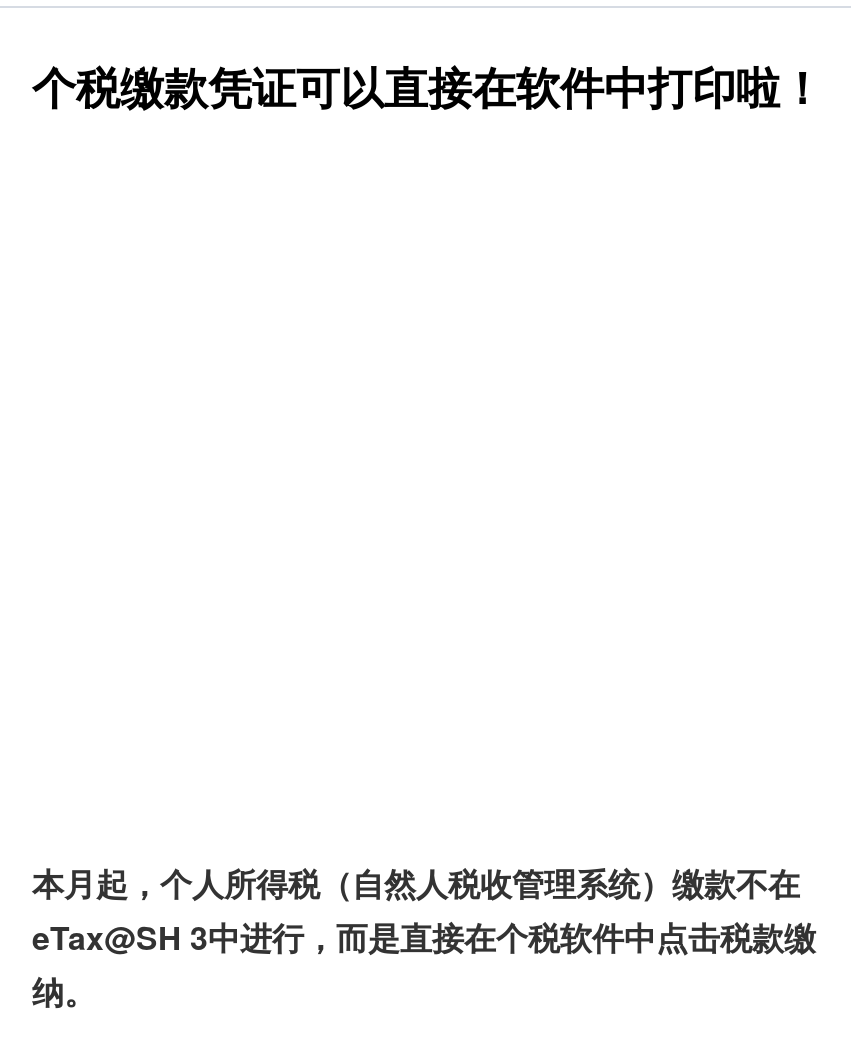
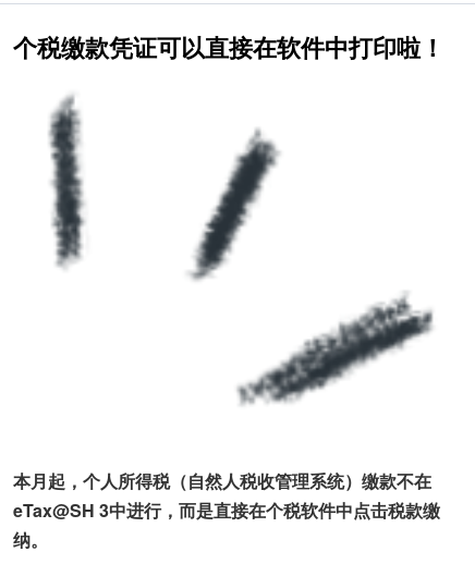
none -> [48,94,86,269] [image]
none -> [188,128,280,281] [image]
none -> [236,292,434,406] [image]

